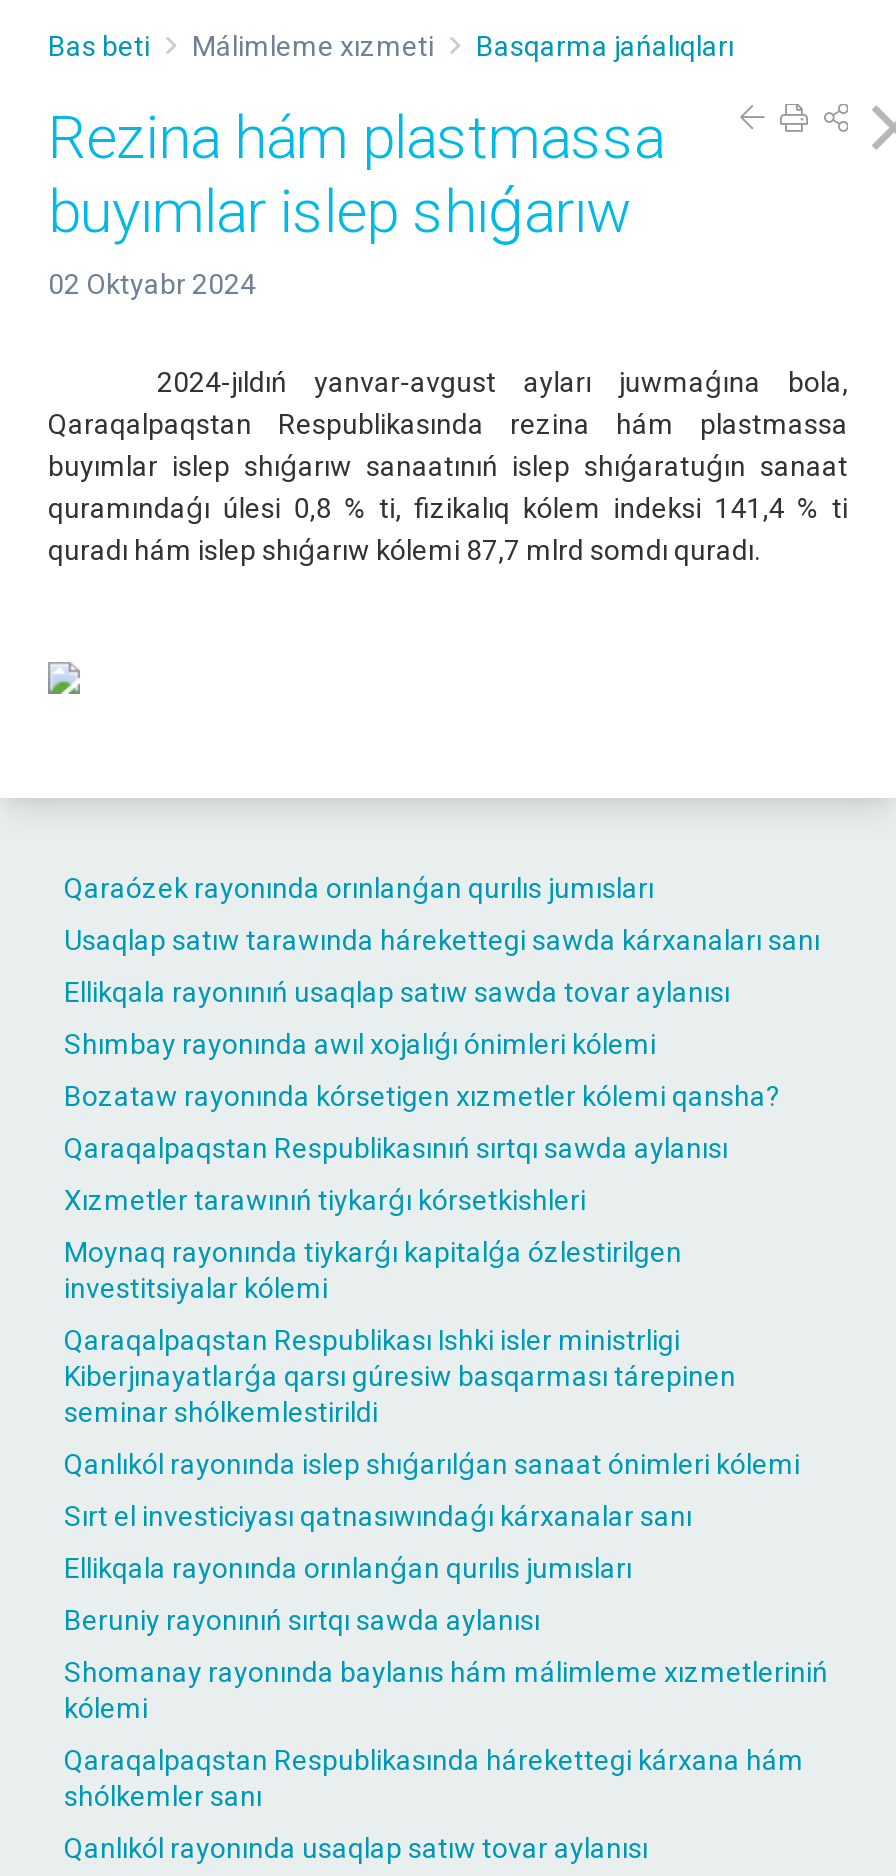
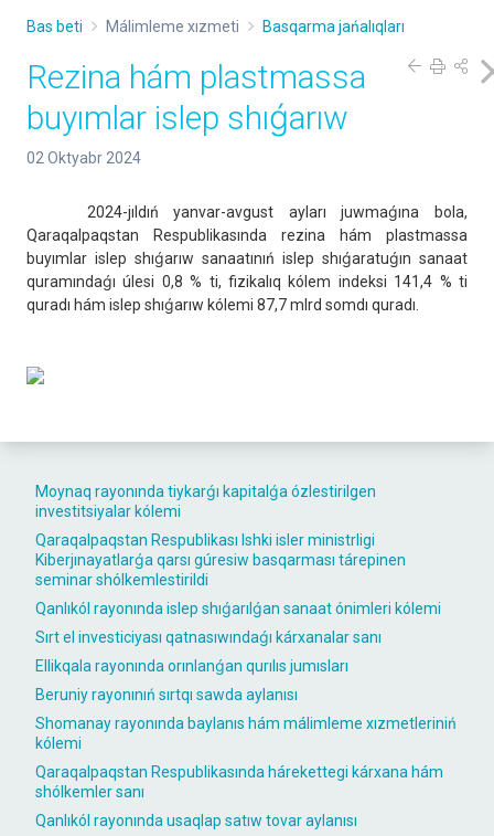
[64,872,820,1216] Qaraózek rayonında orınlanǵan qurılıs jumısları | Usaqlap satıw tarawında hárekettegi sawda kárxanaları sanı | Ellikqala rayonınıń usaqlap satıw sawda tovar aylanısı | Shımbay rayonında awıl xojalıǵı ónimleri kólemi | Bozataw rayonında kórsetigen xızmetler kólemi qansha? | Qaraqalpaqstan Respublikasınıń sırtqı sawda aylanısı | Xızmetler tarawınıń tiykarǵı kórsetkishleri -> none

